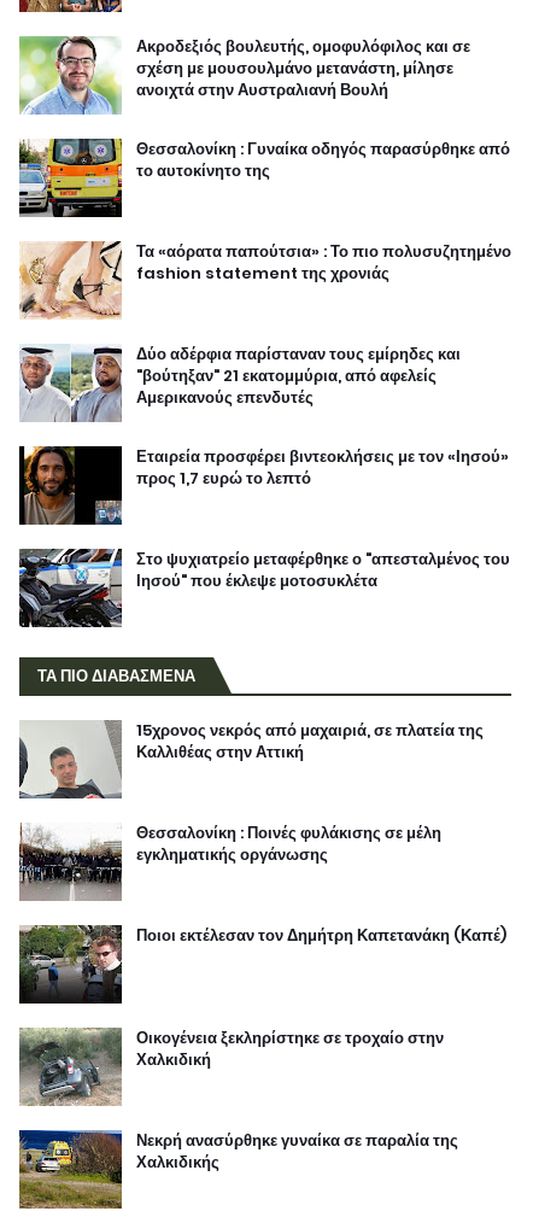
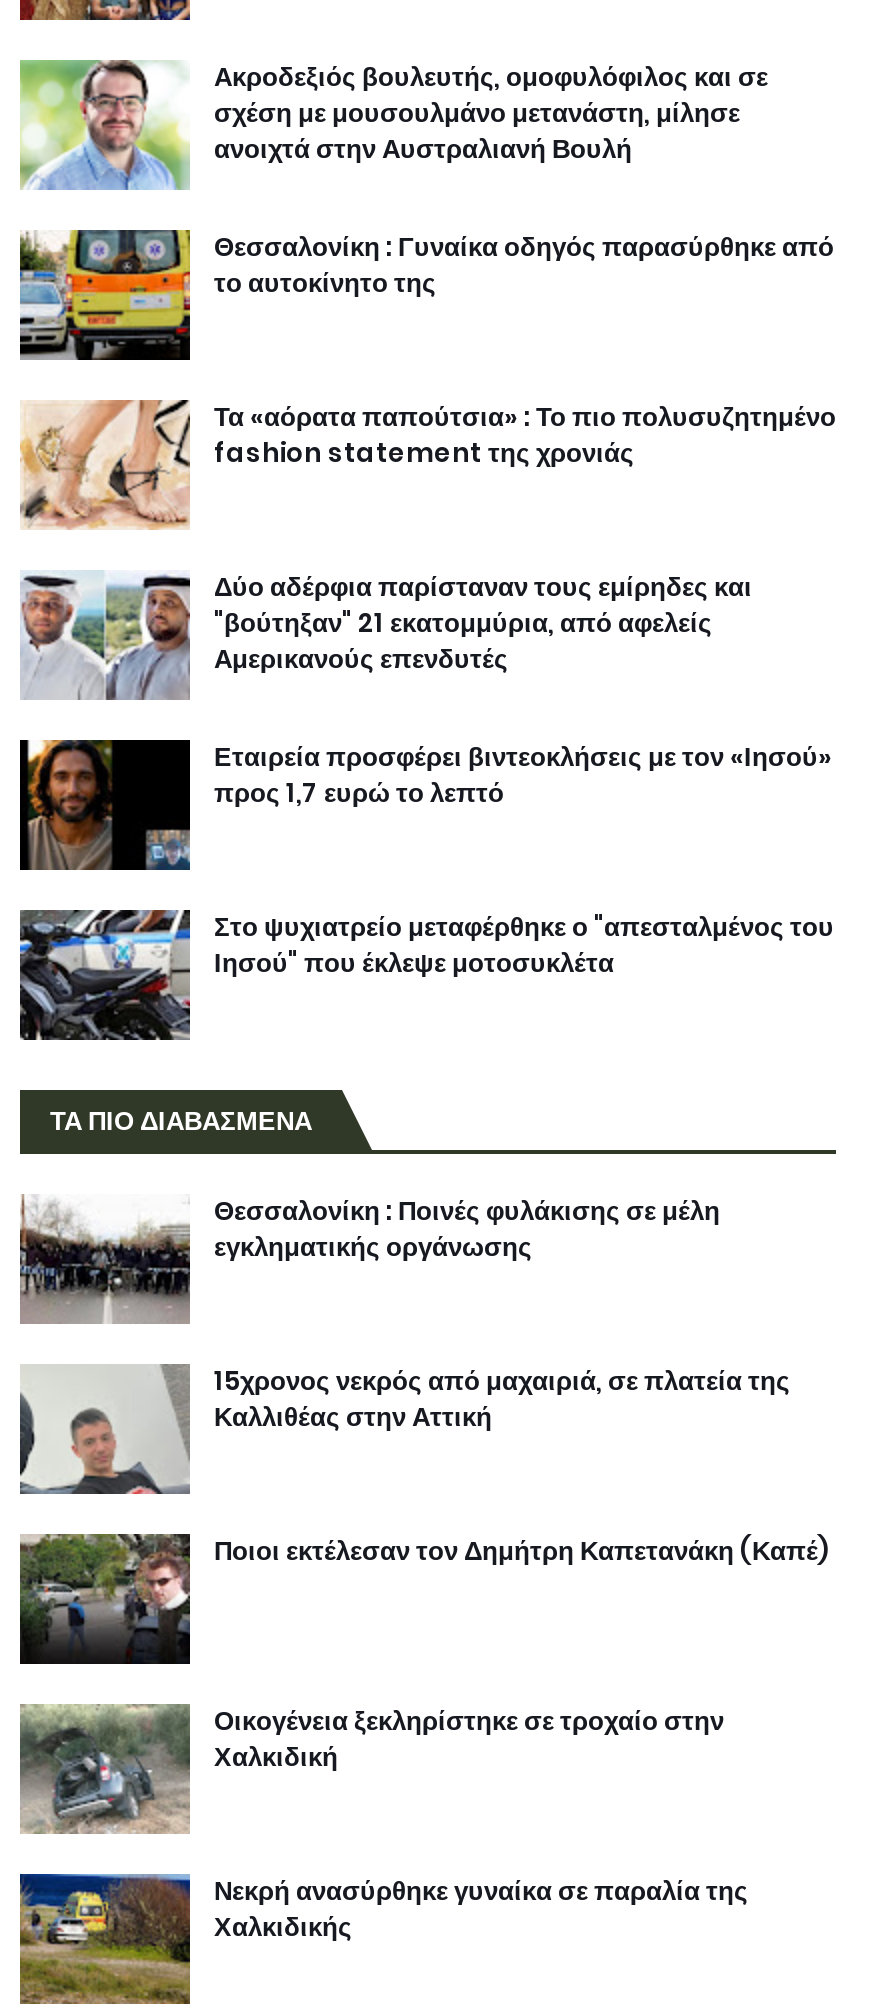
moved [45,719,484,801] -> [62,1362,790,1498]: [image] | 15χρονος νεκρός από μαχαιριά, σε πλατεία της | Καλλιθέας στην Αττική
moved [19,821,441,901] -> [20,1192,720,1324]: [image] | Θεσσαλονίκη : Ποινές φυλάκισης σε μέλη | εγκληματικής οργάνωσης

